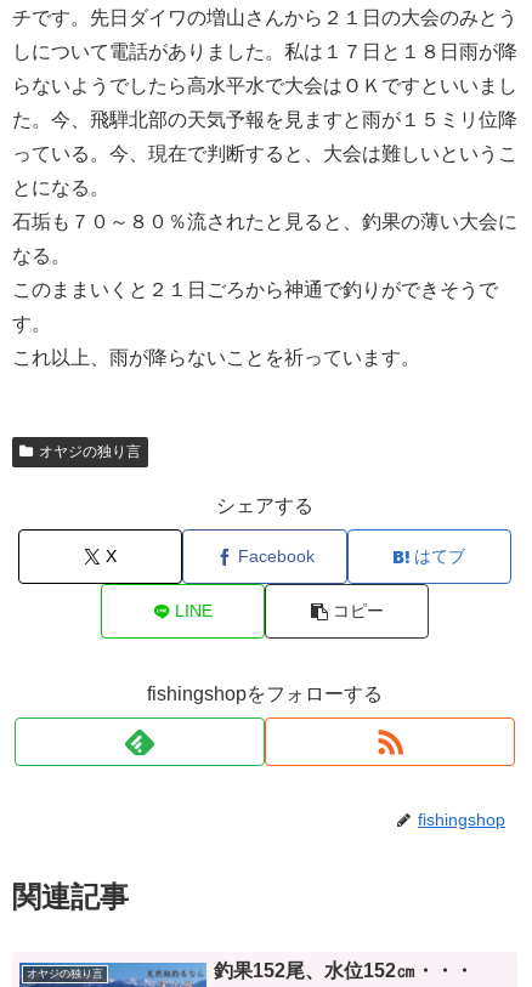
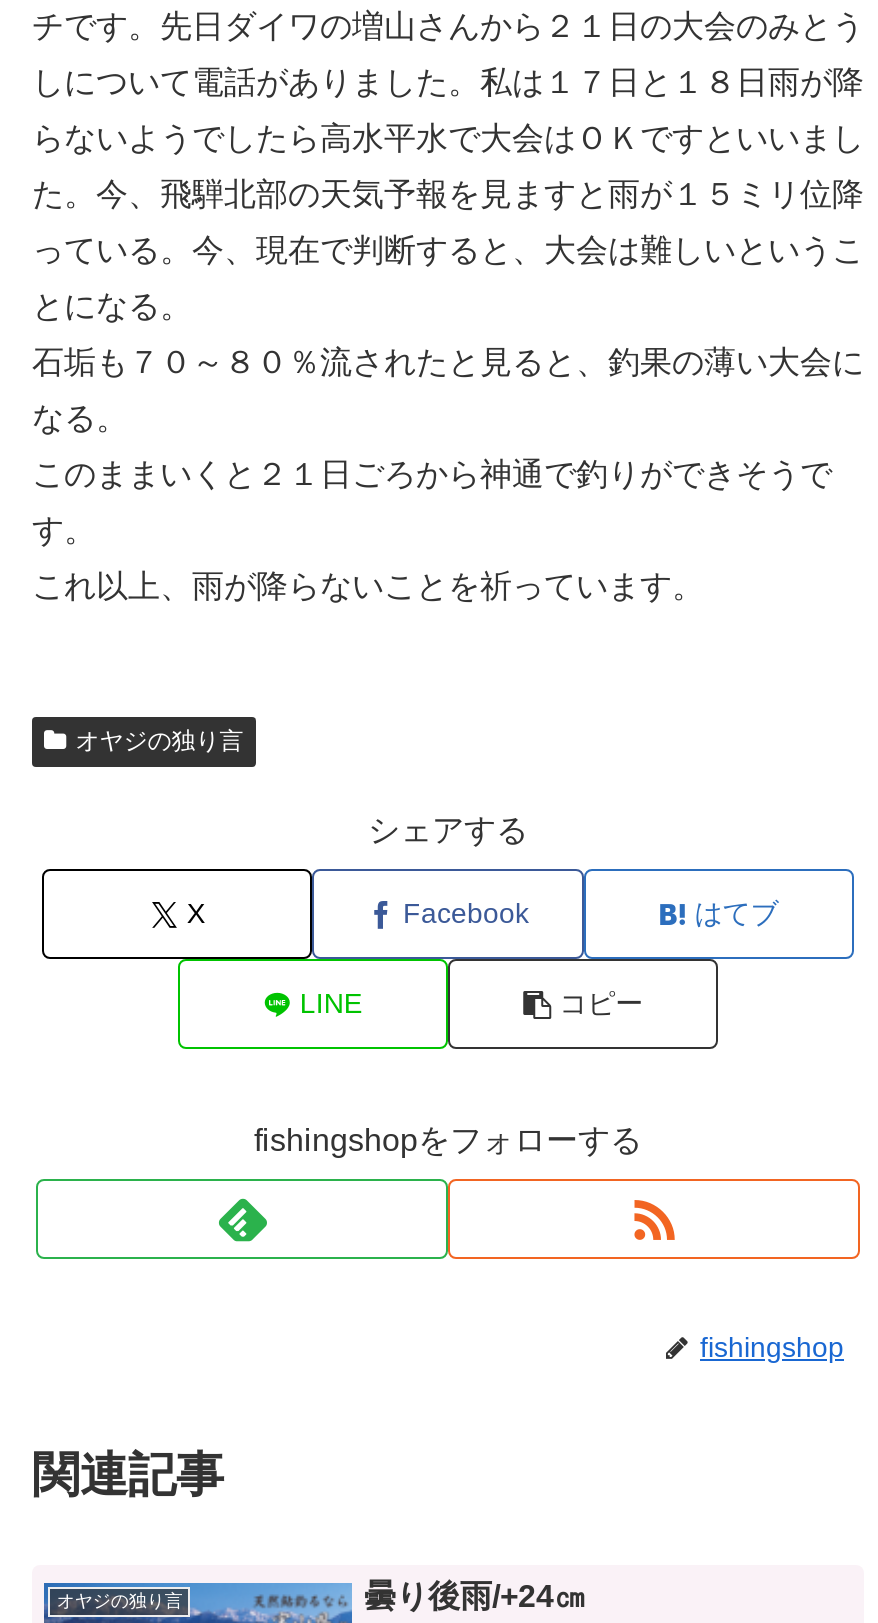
[214,960,474,981] 釣果152尾、水位152㎝・・・ -> [364,1579,586,1613] 曇り後雨/+24㎝

